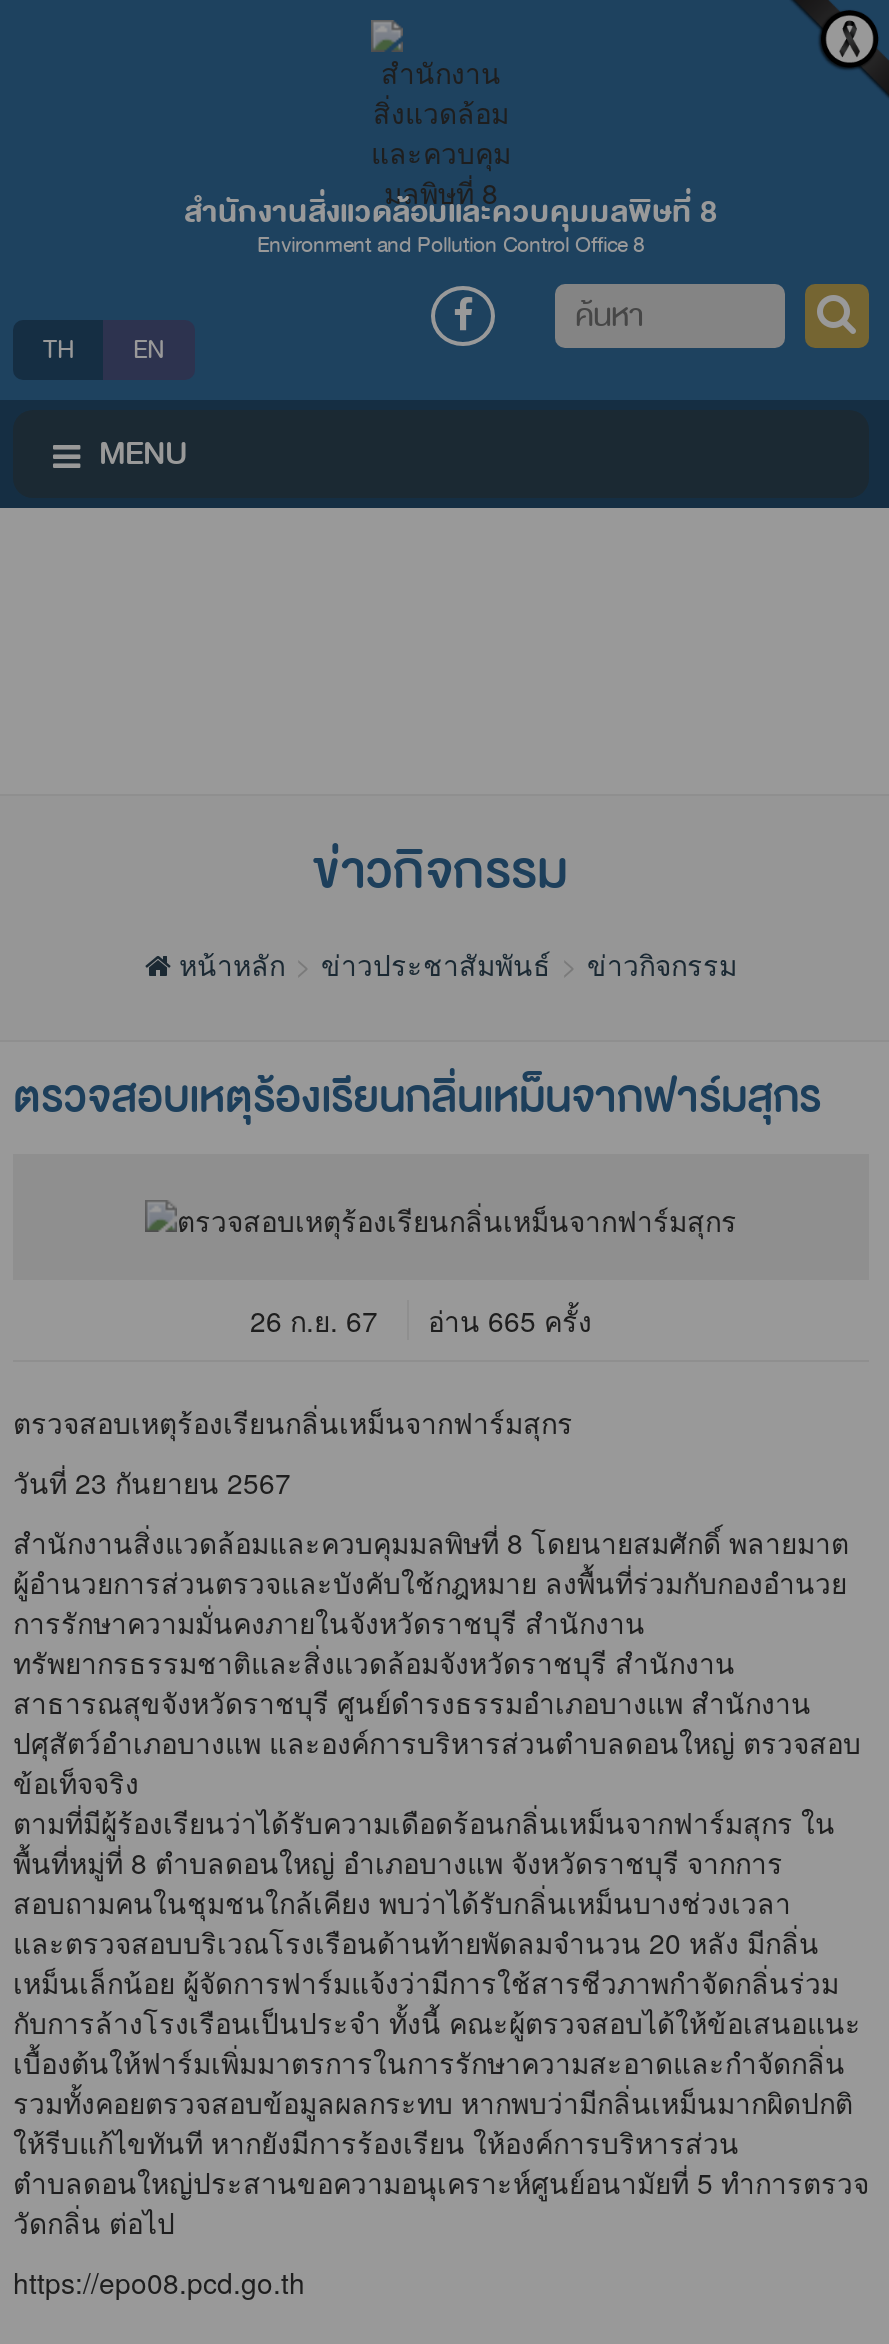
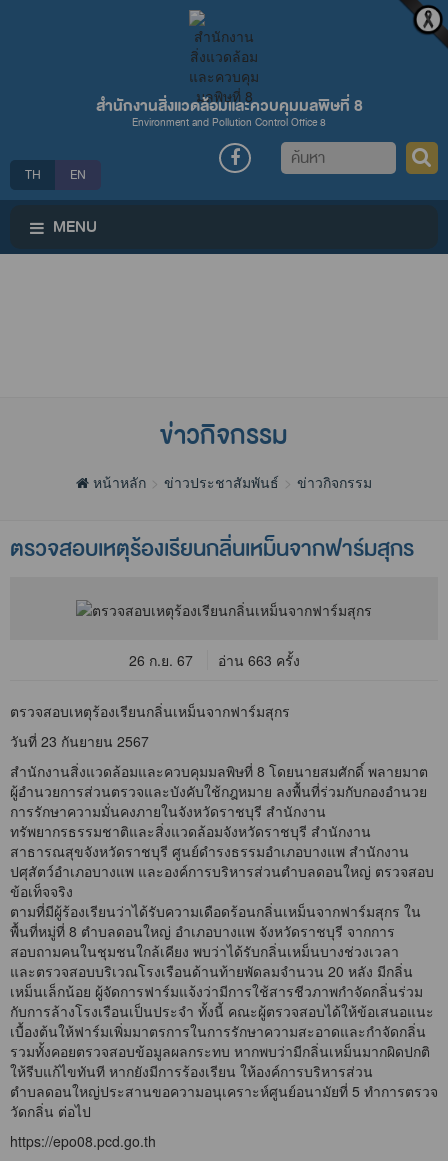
[428,1299,592,1339] อ่าน 665 ครั้ง -> [217,650,299,670] อ่าน 663 ครั้ง

